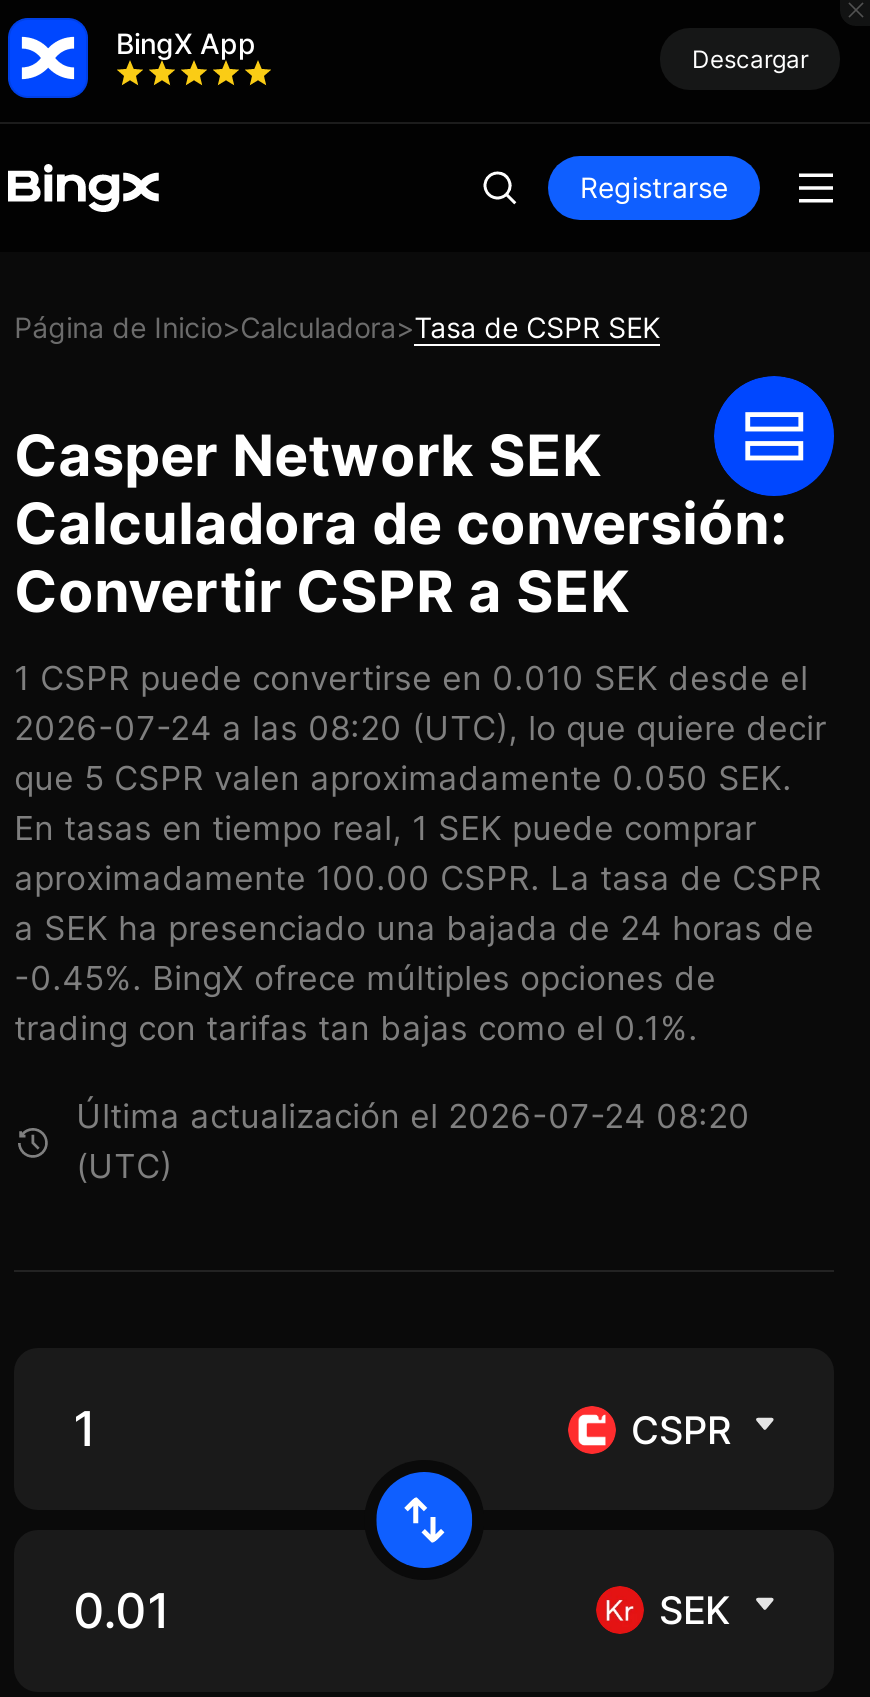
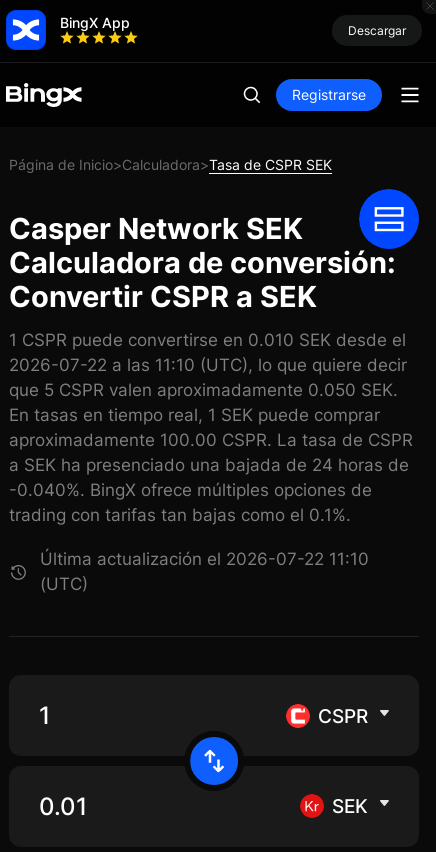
[14,708,826,748] 2026-07-24 a las 08:20 (UTC), lo que quiere decir -> [9,355,407,375] 2026-07-22 a las 11:10 (UTC), lo que quiere decir
[14,958,716,998] -0.45%. BingX ofrece múltiples opciones de -> [9,480,372,500] -0.040%. BingX ofrece múltiples opciones de
[76,1097,750,1137] Última actualización el 2026-07-24 08:20 -> [40,549,369,569] Última actualización el 2026-07-22 11:10

